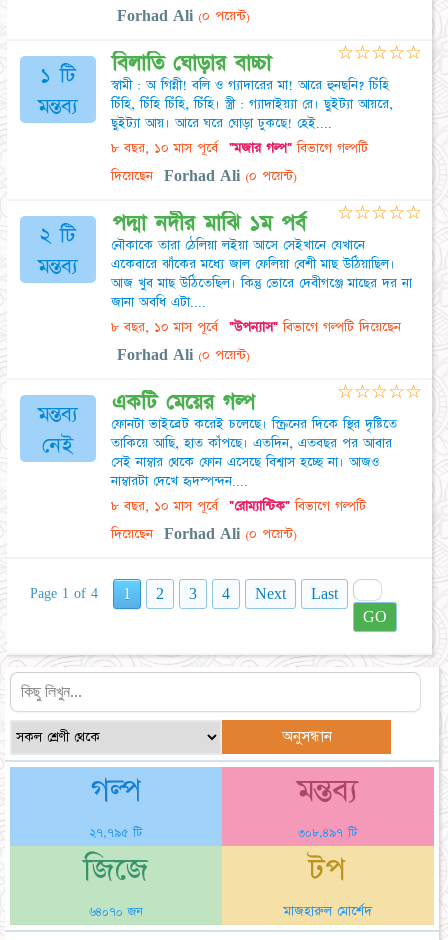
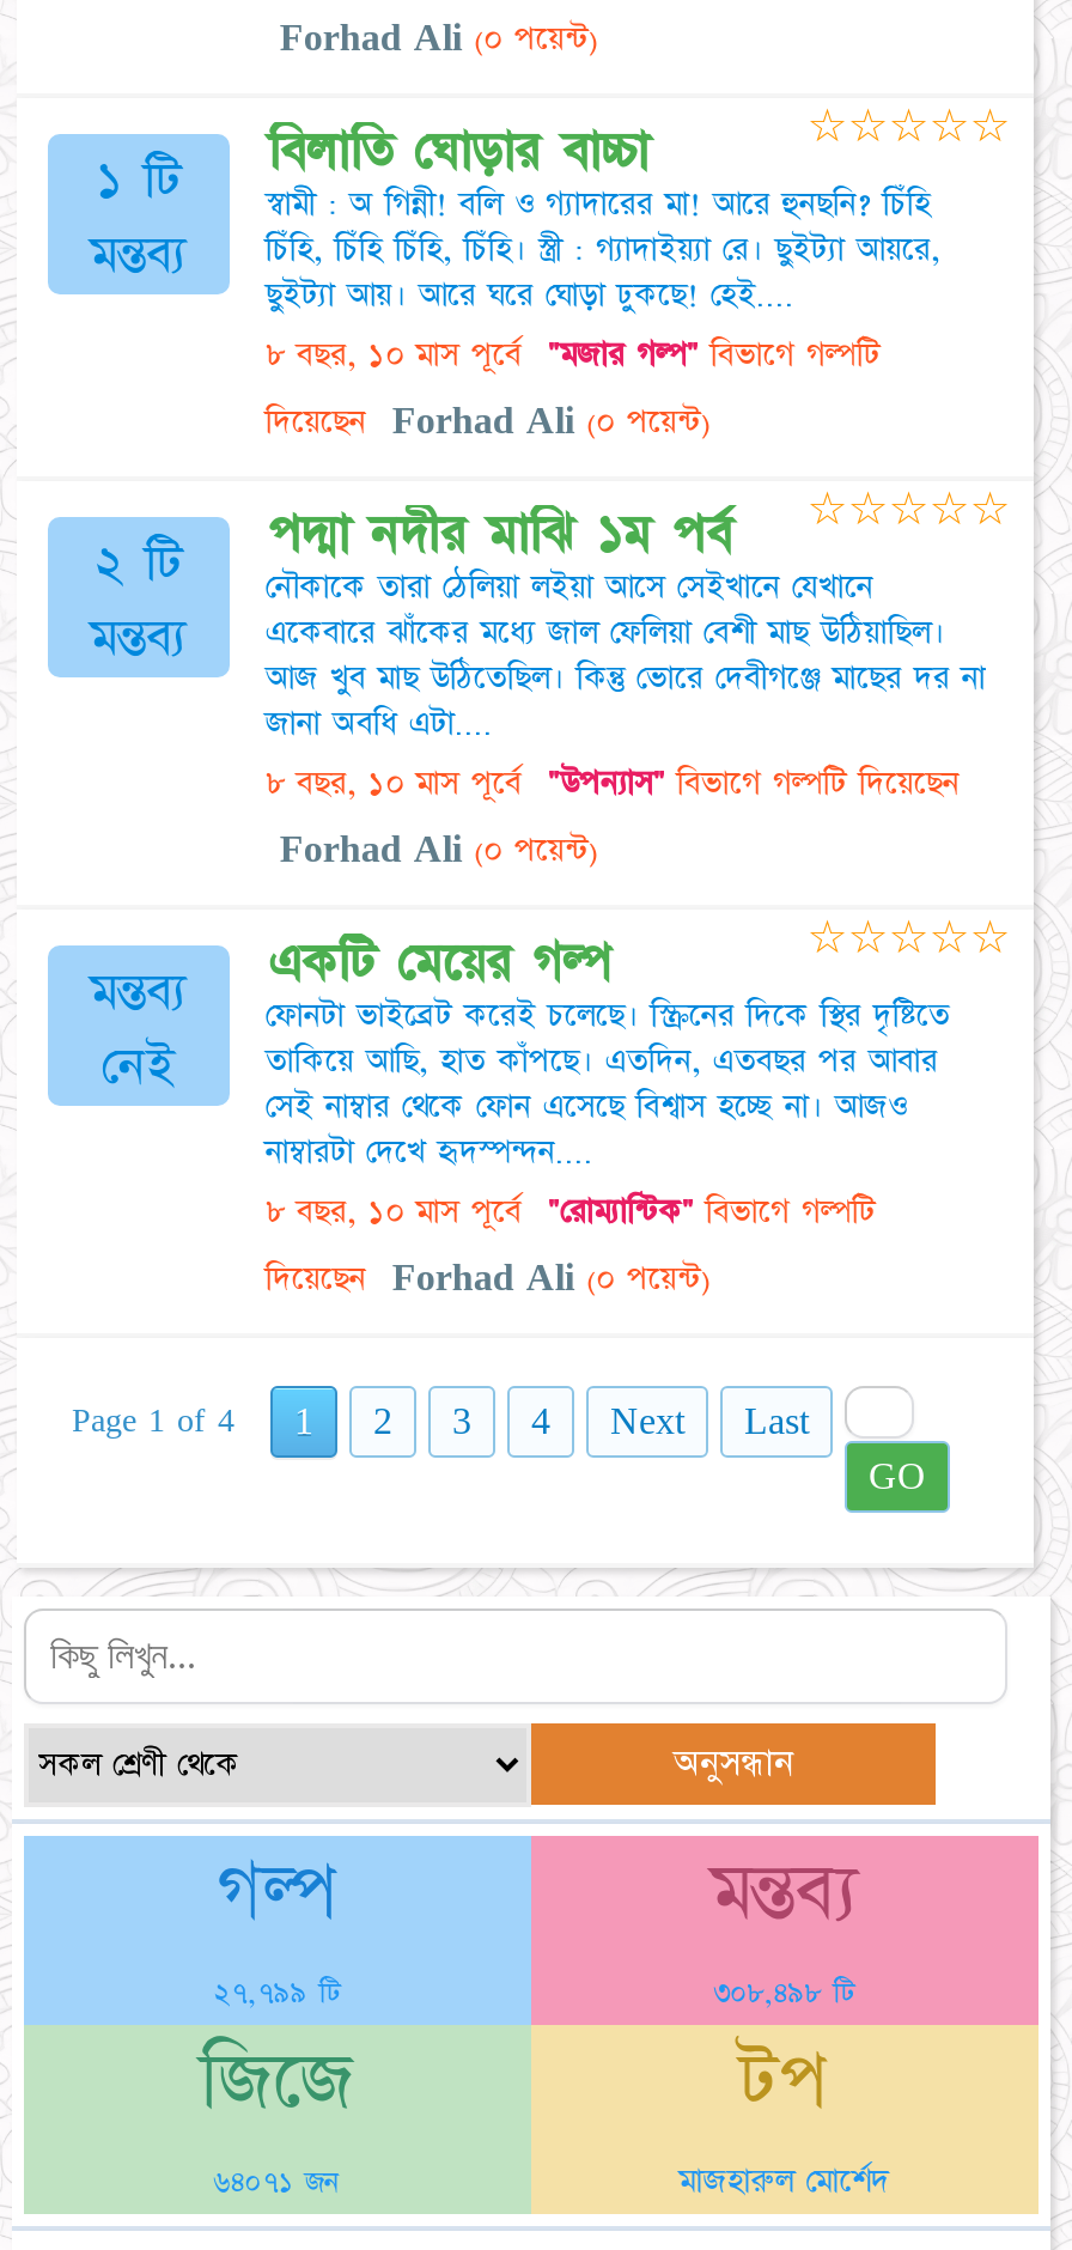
[89,825,142,841] ২৭,৭৯৫ টি -> [214,1975,341,2013] ২৭,৭৯৯ টি
[298,825,357,841] ৩০৮,৪৯৭ টি -> [714,1975,855,2013] ৩০৮,৪৯৮ টি
[89,904,143,920] ৬৪০৭০ জন -> [214,2164,341,2202] ৬৪০৭১ জন

